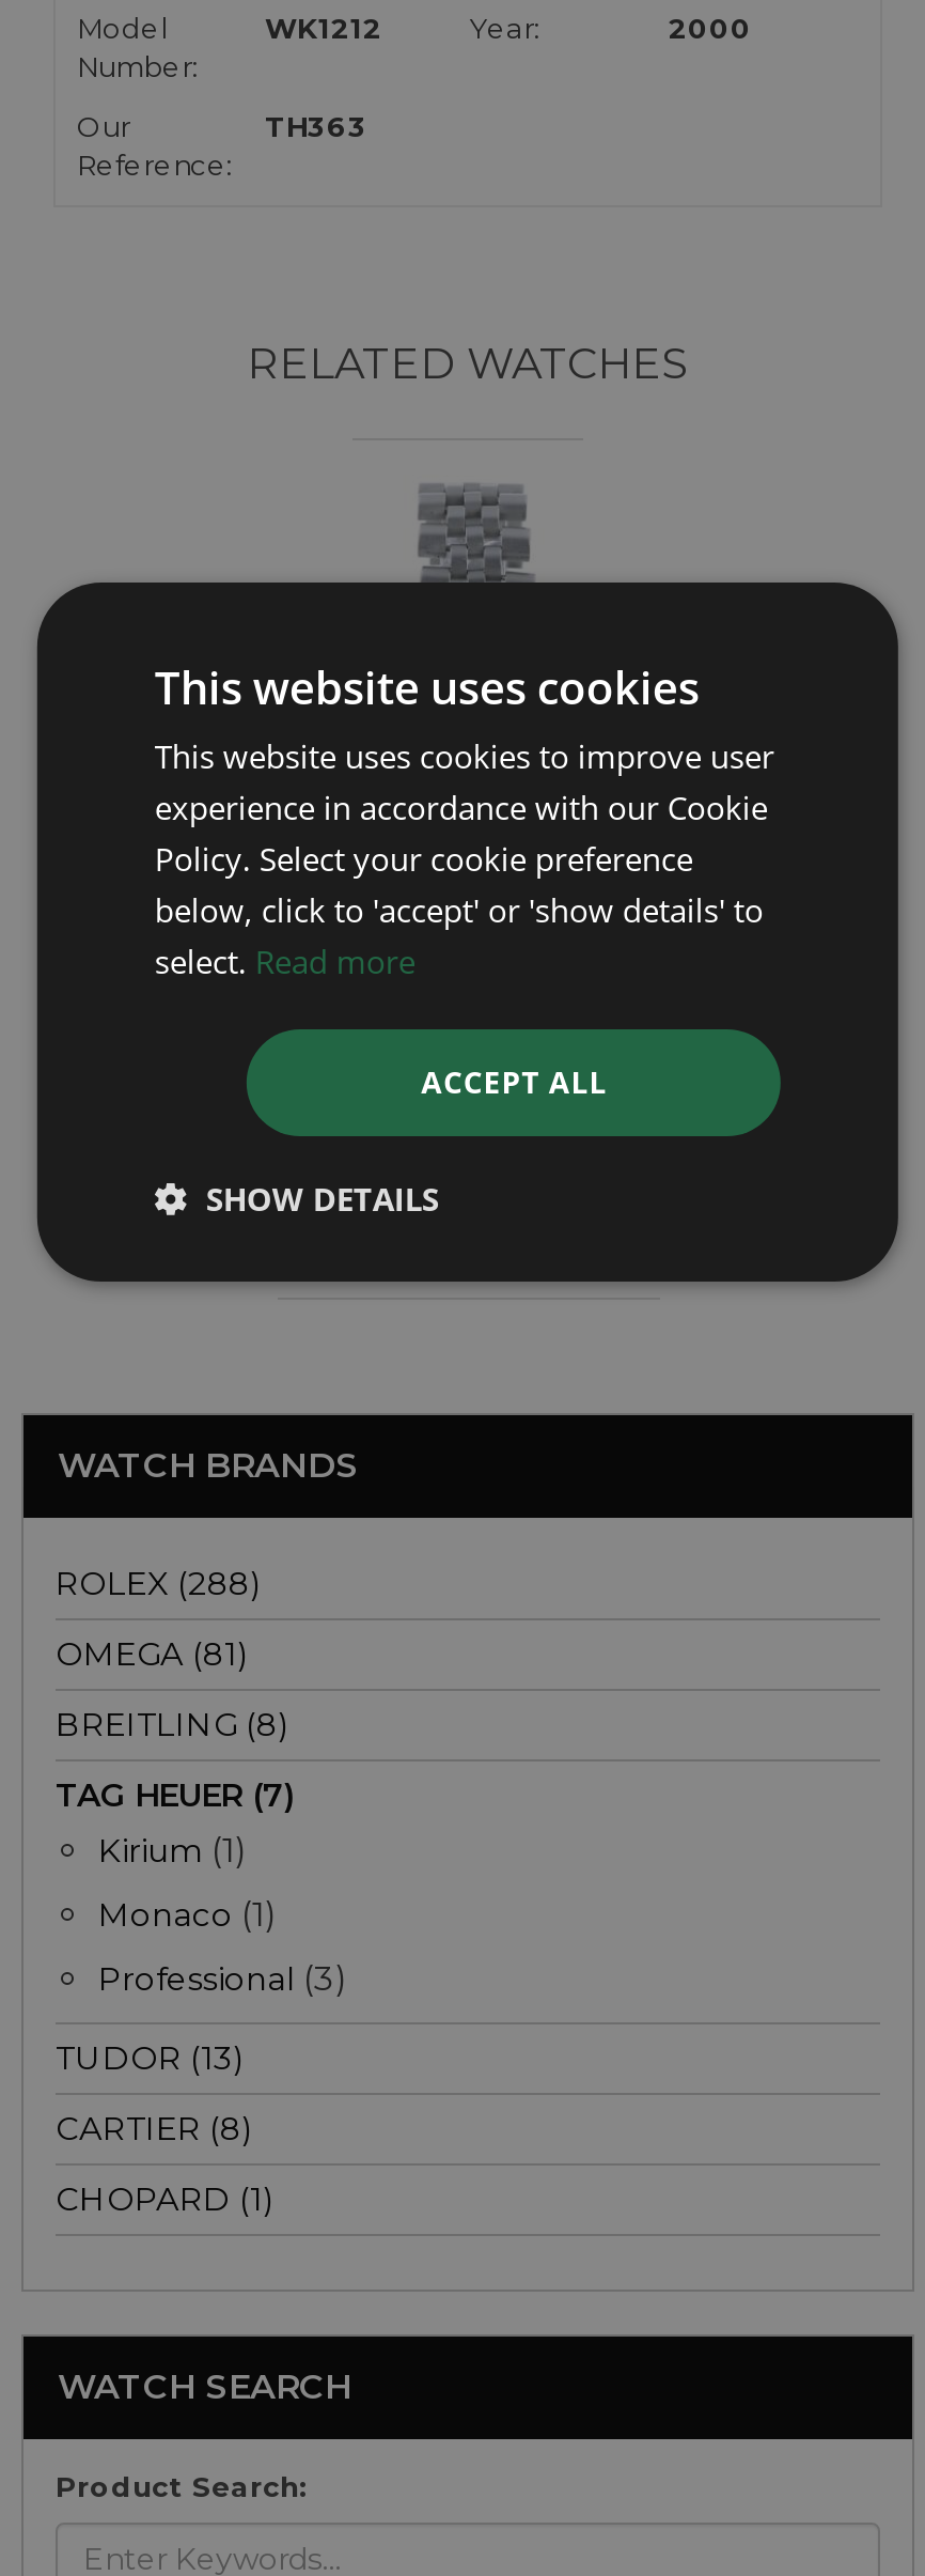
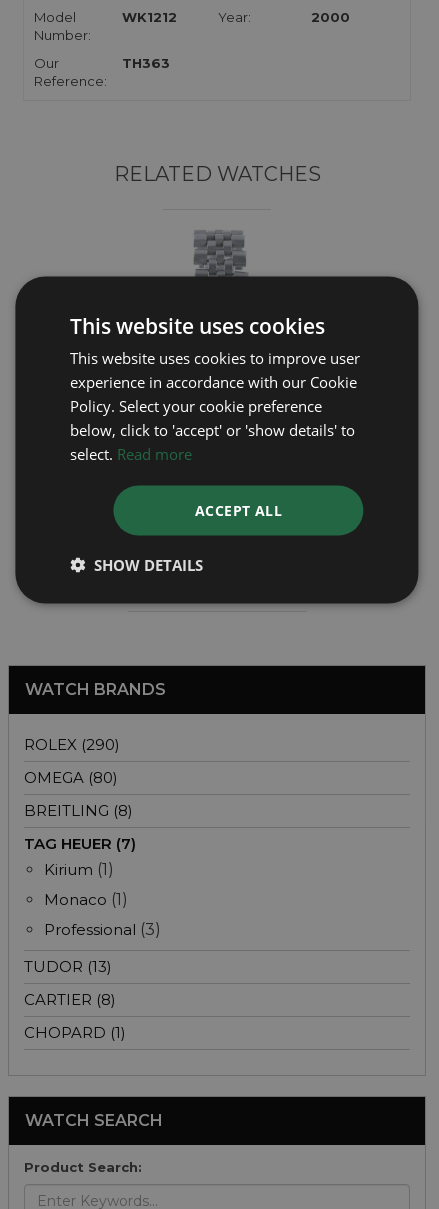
[56,1563,261,1604] ROLEX (288) -> [24,735,120,754] ROLEX (290)
[56,1634,248,1675] OMEGA (81) -> [24,768,118,787] OMEGA (80)

